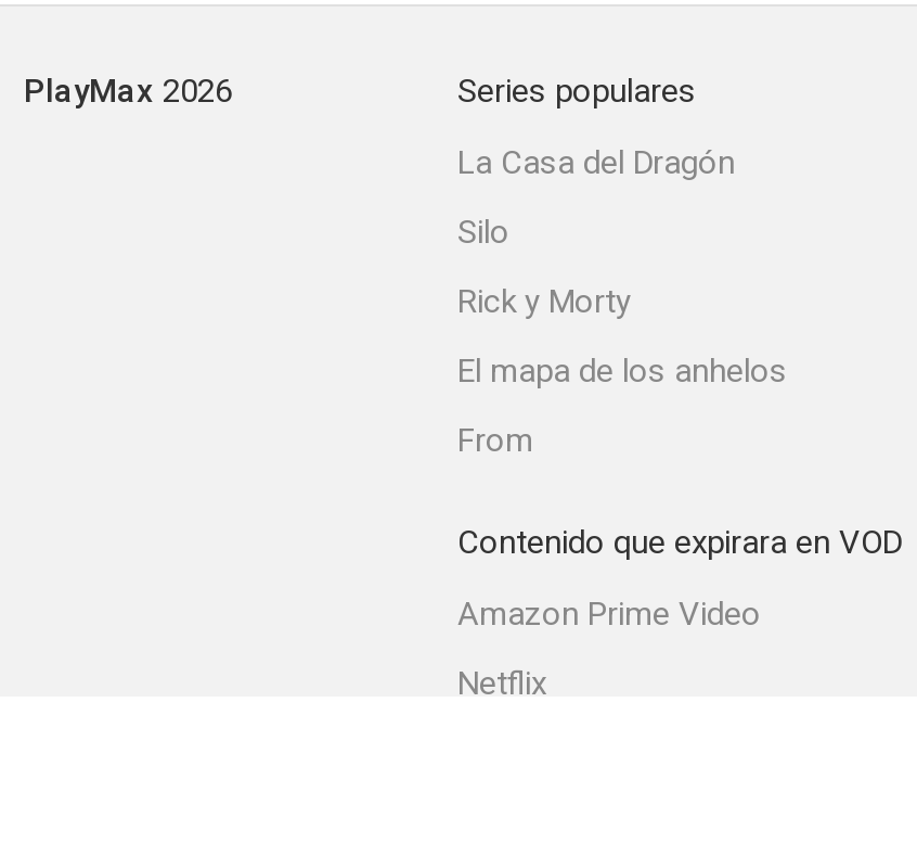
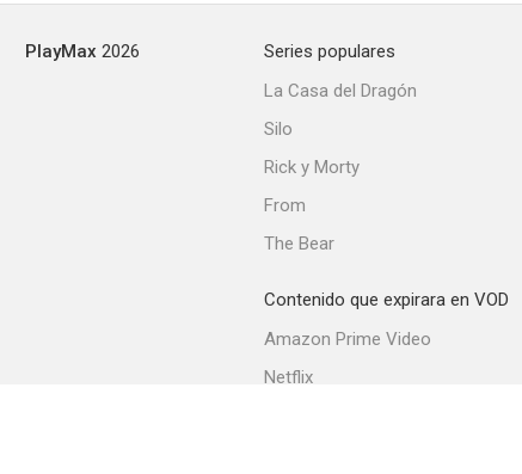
[457,352,787,391] El mapa de los anhelos -> none
moved [457,421,533,460] -> [264,195,306,216]: From
none -> [264,233,334,254] The Bear

